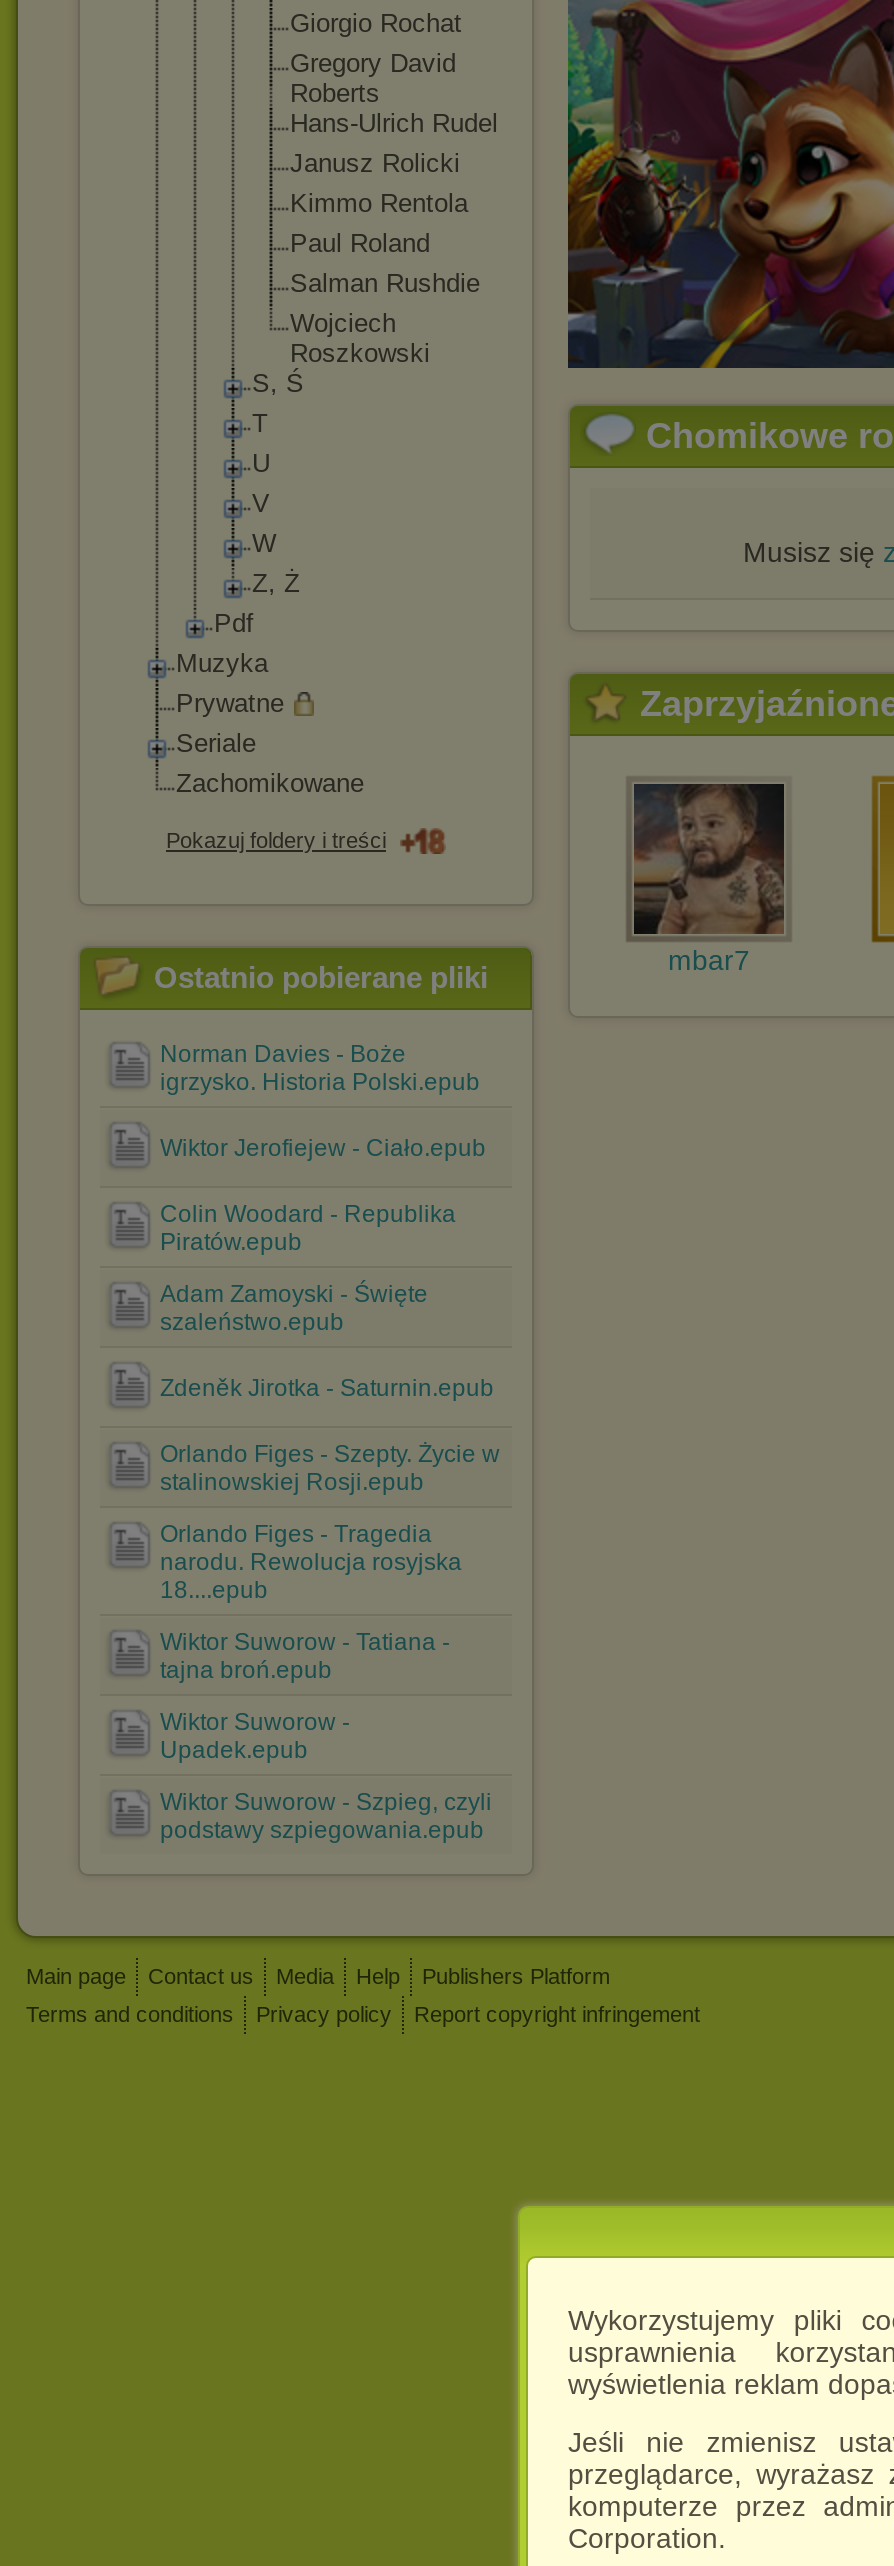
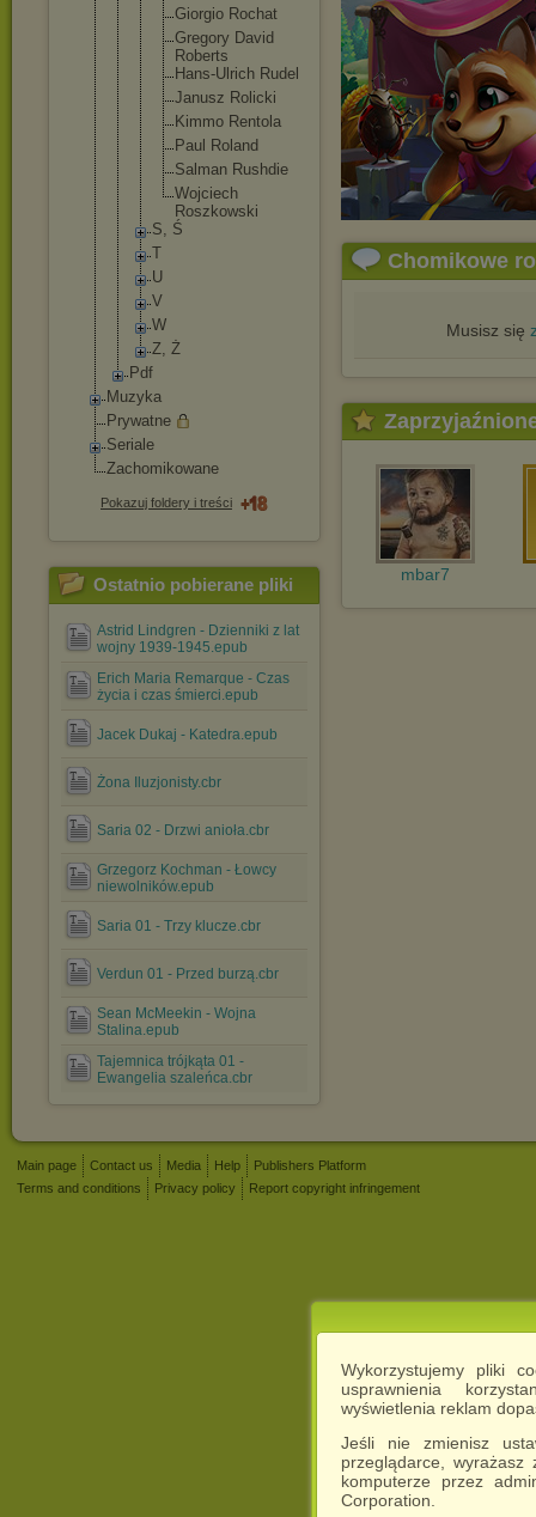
[160,1040,480,1096] Norman Davies - Boże | igrzysko. Historia Polski.epub -> [97,622,299,656] Astrid Lindgren - Dzienniki z lat | wojny 1939-1945.epub
[160,1134,486,1162] Wiktor Jerofiejew - Ciało.epub -> [97,670,290,703] Erich Maria Remarque - Czas | życia i czas śmierci.epub
[160,1200,456,1256] Colin Woodard - Republika | Piratów.epub -> [97,726,278,743] Jacek Dukaj - Katedra.epub
[160,1280,428,1336] Adam Zamoyski - Święte | szaleństwo.epub -> [97,774,221,791] Żona Iluzjonisty.cbr
[160,1374,494,1402] Zdeněk Jirotka - Saturnin.epub -> [97,822,269,839] Saria 02 - Drzwi anioła.cbr
[160,1440,500,1496] Orlando Figes - Szepty. Życie w | stalinowskiej Rosji.epub -> [97,861,276,895] Grzegorz Kochman - Łowcy | niewolników.epub
[160,1520,462,1604] Orlando Figes - Tragedia | narodu. Rewolucja rosyjska | 18....epub -> [97,918,261,934] Saria 01 - Trzy klucze.cbr
[160,1628,450,1684] Wiktor Suworow - Tatiana - | tajna broń.epub -> [97,965,279,982] Verdun 01 - Przed burzą.cbr
[160,1708,350,1764] Wiktor Suworow - | Upadek.epub -> [97,1005,256,1038] Sean McMeekin - Wojna | Stalina.epub
[160,1788,492,1844] Wiktor Suworow - Szpieg, czyli | podstawy szpiegowania.epub -> [97,1053,252,1086] Tajemnica trójkąta 01 - | Ewangelia szaleńca.cbr

